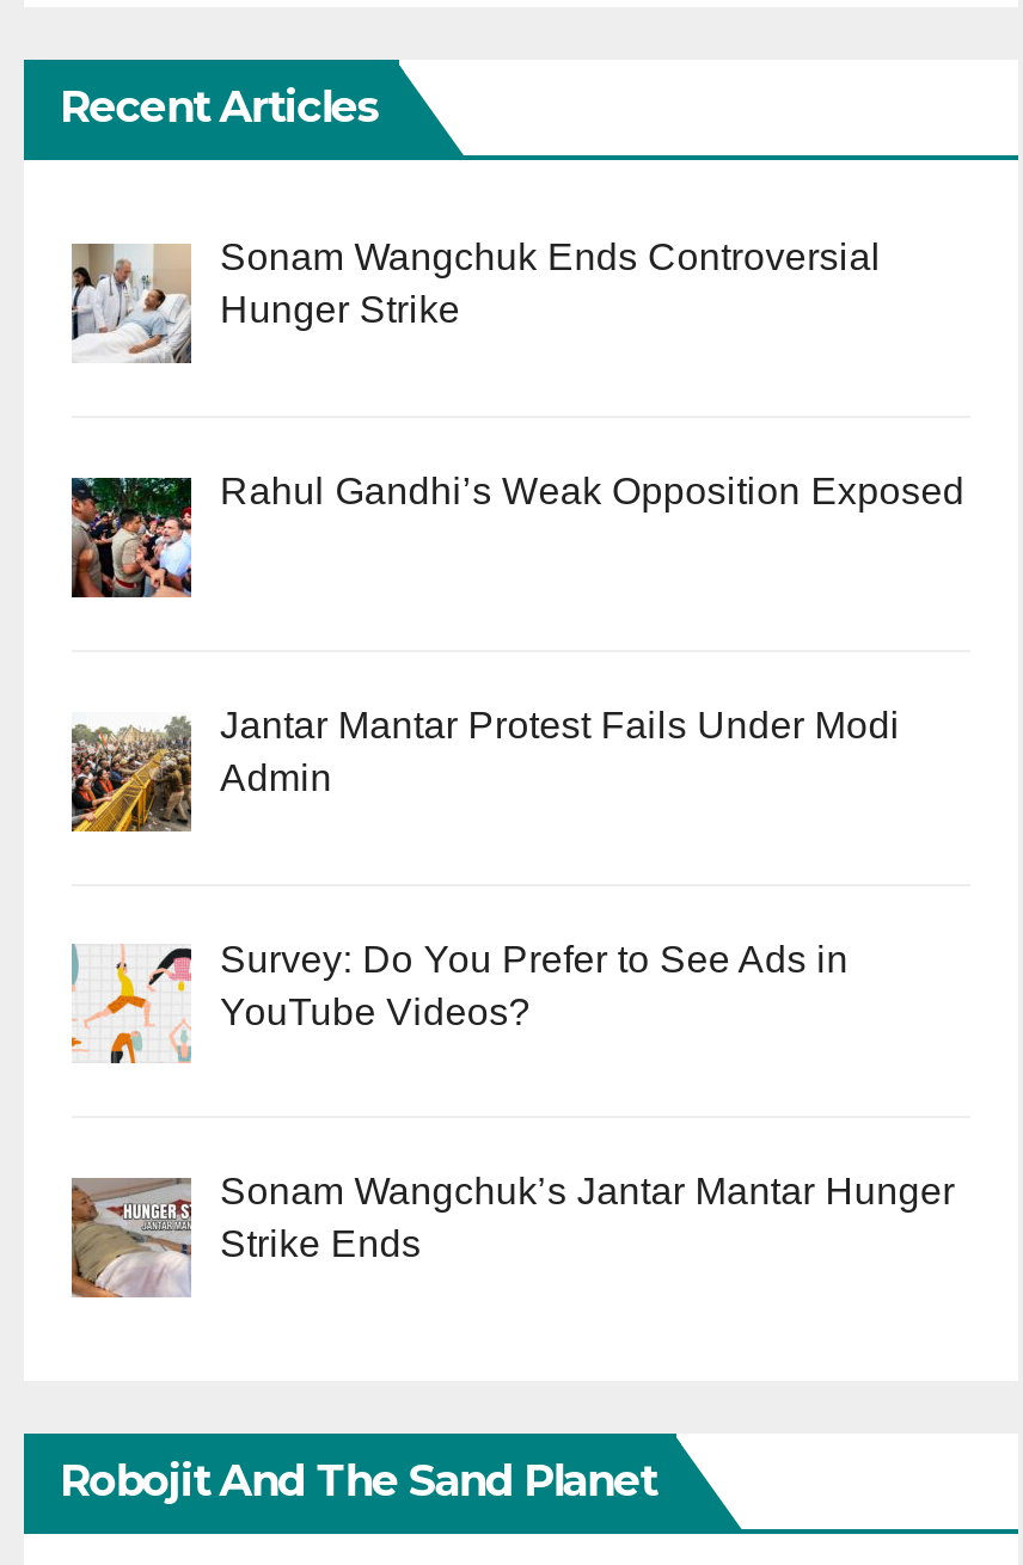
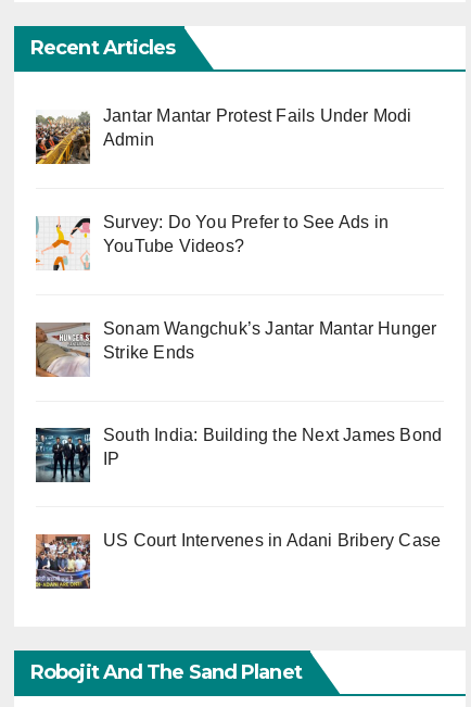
[72,237,881,363] [image] | Sonam Wangchuk Ends Controversial | Hunger Strike -> none
[69,471,965,600] [image] | Rahul Gandhi’s Weak Opposition Exposed -> none
moved [67,704,955,1265] -> [34,107,437,361]: [image] | Jantar Mantar Protest Fails Under Modi | Admin | Survey: Do You Prefer to See Ads in | YouTube Videos? | Sonam Wangchuk’s Jantar Mantar Hunger | Strike Ends
none -> [35,425,442,483] [image] | South India: Building the Next James Bond | IP
none -> [36,531,441,590] [image] | US Court Intervenes in Adani Bribery Case

